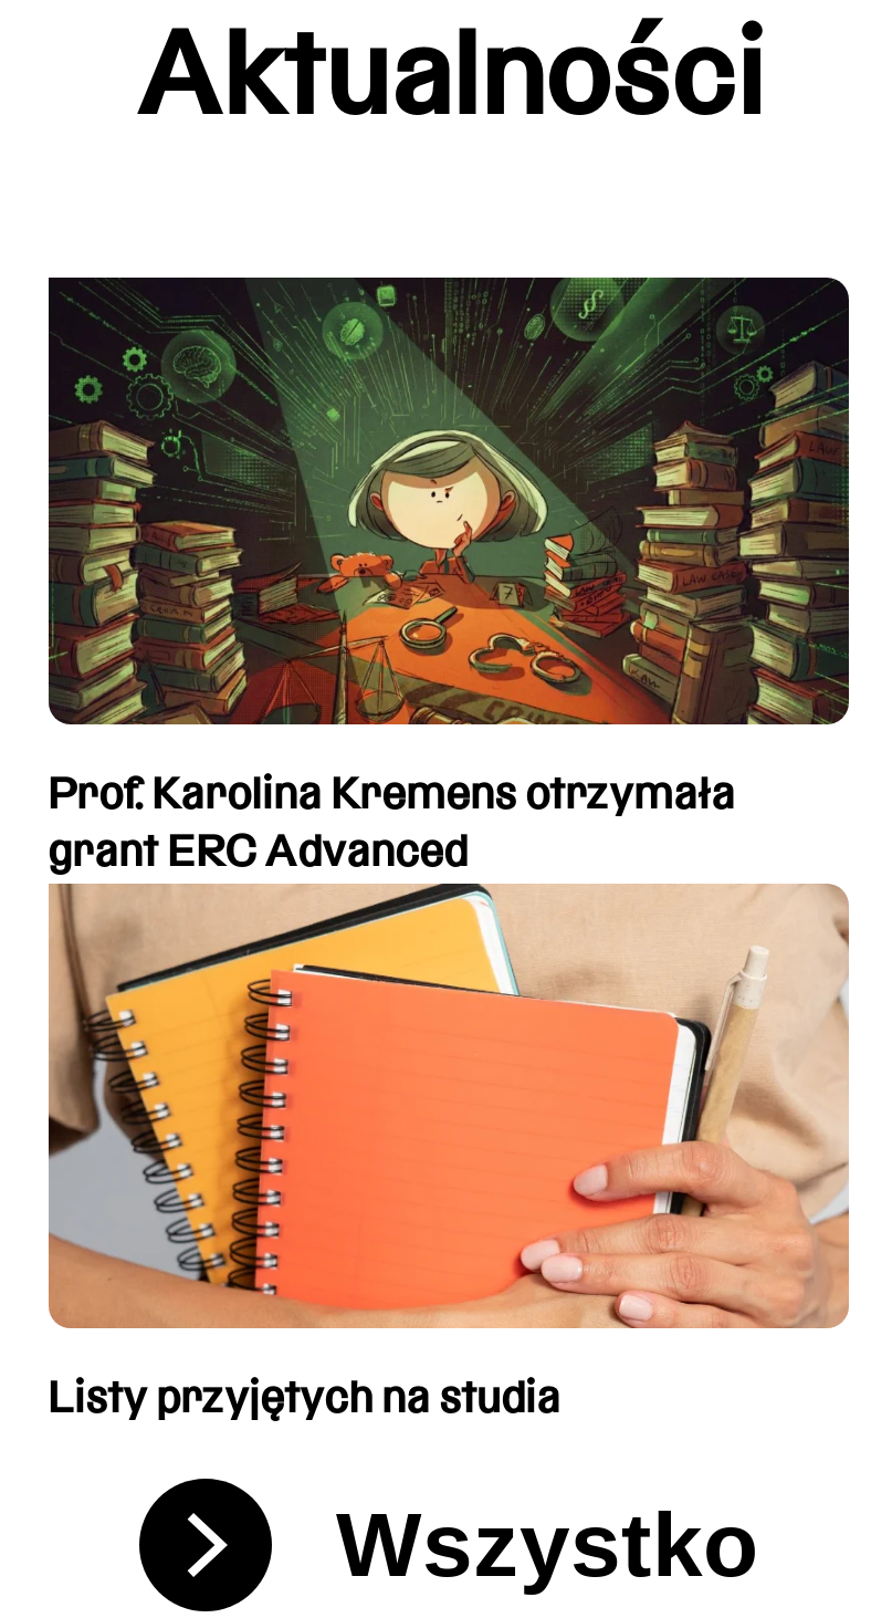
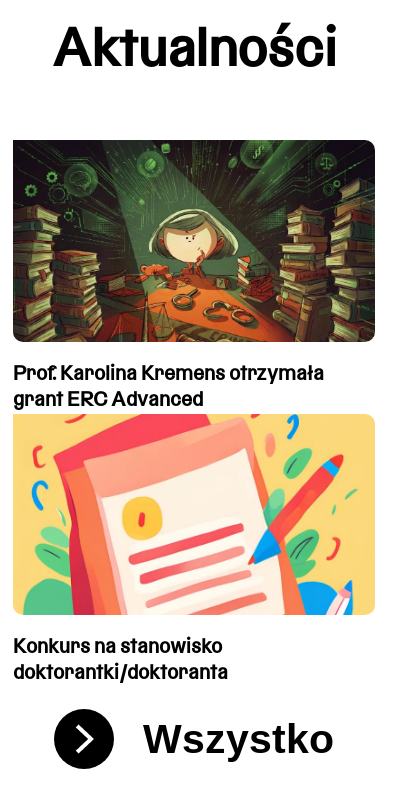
[46,881,851,1420] [image] | Listy przyjętych na studia -> [12,413,375,682] [image] | Konkurs na stanowisko | doktorantki/doktoranta

